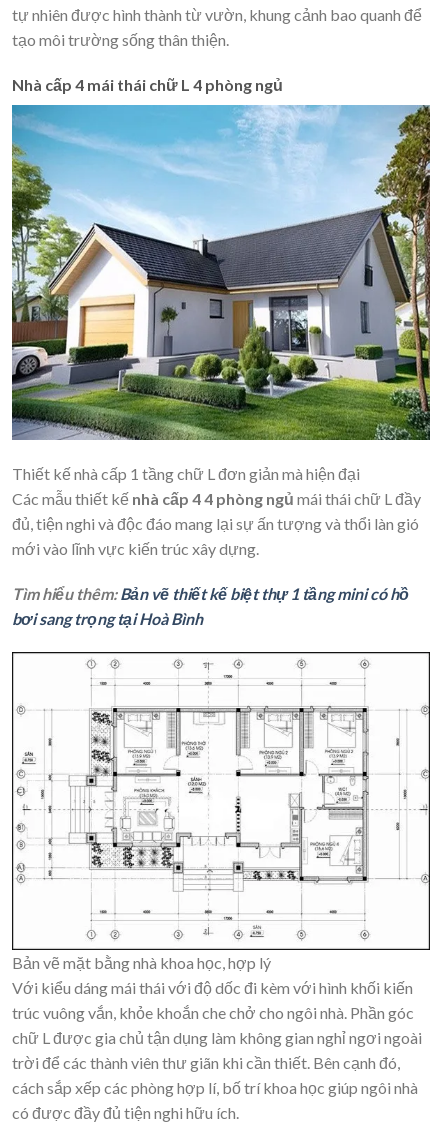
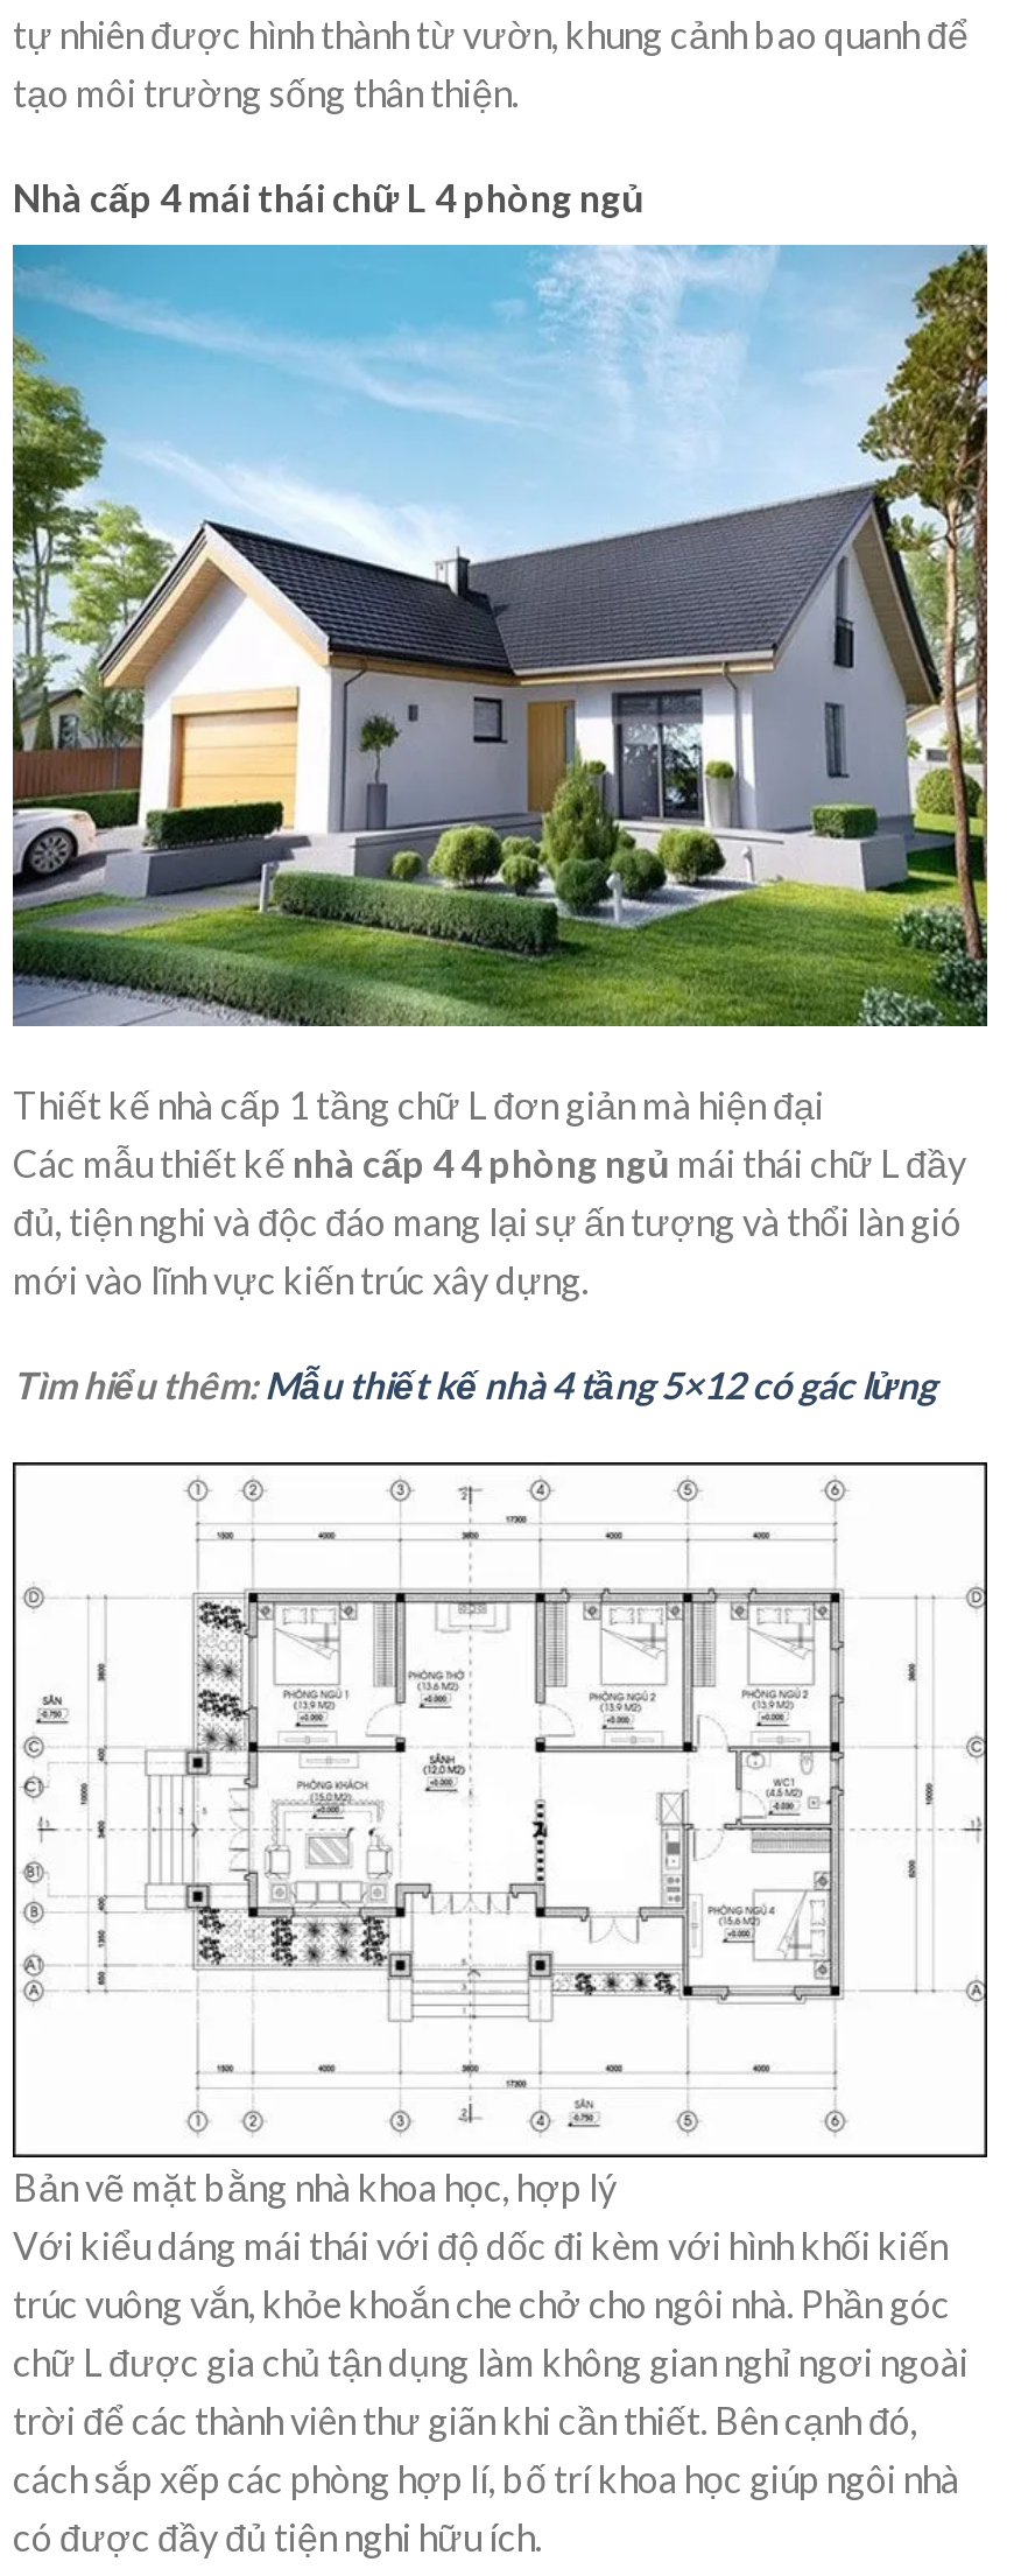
[12,584,409,628] Tìm hiểu thêm:Bản vẽ thiết kế biệt thự 1 tầng mini có hồ | bơi sang trọng tại Hoà Bình -> [13,1363,936,1407] Tìm hiểu thêm: Mẫu thiết kế nhà 4 tầng 5×12 có gác lửng

